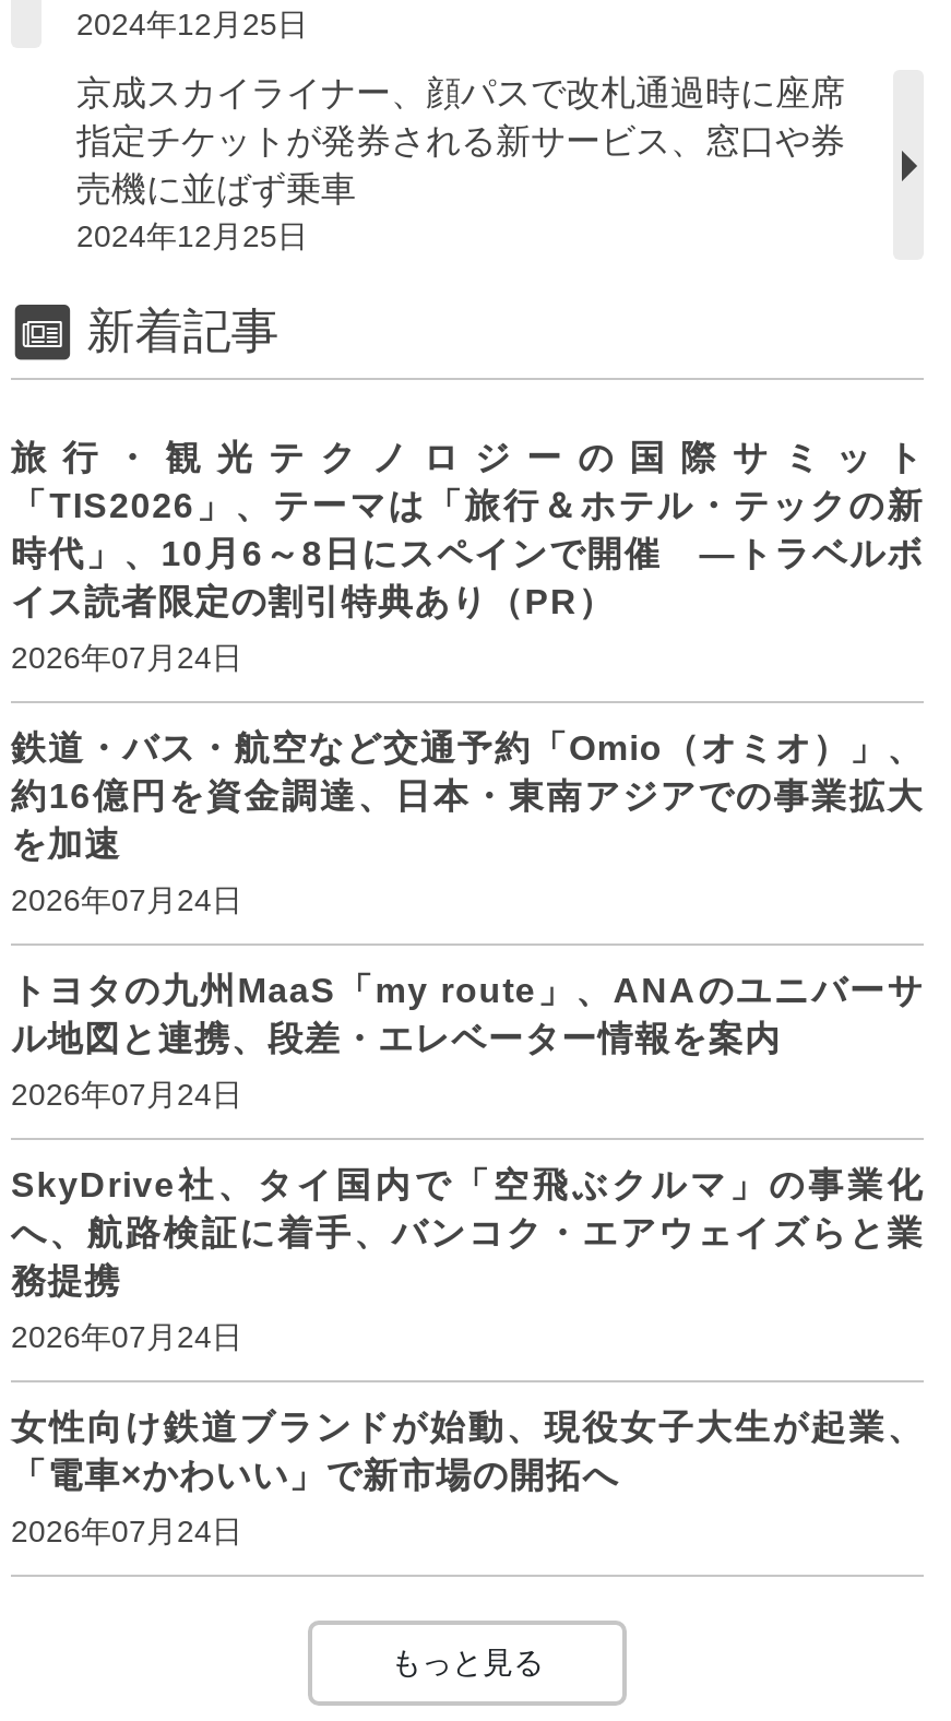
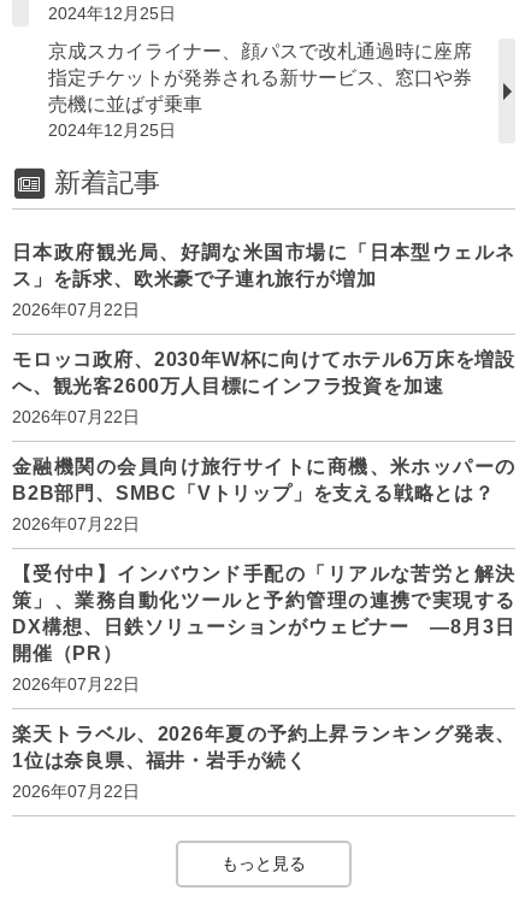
[11,439,924,620] 旅行・観光テクノロジーの国際サミット | 「TIS2026」、テーマは「旅行＆ホテル・テックの新 | 時代」、10月6～8日にスペインで開催 ―トラベルボ | イス読者限定の割引特典あり（PR） -> [12,242,515,289] 日本政府観光局、好調な米国市場に「日本型ウェルネ | ス」を訴求、欧米豪で子連れ旅行が増加
[11,640,242,675] 2026年07月24日 -> [12,300,140,319] 2026年07月22日
[11,730,924,863] 鉄道・バス・航空など交通予約「Omio（オミオ）」、 | 約16億円を資金調達、日本・東南アジアでの事業拡大 | を加速 -> [12,349,515,396] モロッコ政府、2030年W杯に向けてホテル6万床を増設 | へ、観光客2600万人目標にインフラ投資を加速
[11,883,242,918] 2026年07月24日 -> [12,407,140,426] 2026年07月22日
[11,972,924,1057] トヨタの九州MaaS「my route」、ANAのユニバーサ | ル地図と連携、段差・エレベーター情報を案内 -> [12,457,515,504] 金融機関の会員向け旅行サイトに商機、米ホッパーの | B2B部門、SMBC「Vトリップ」を支える戦略とは？
[11,1077,242,1112] 2026年07月24日 -> [12,514,140,534] 2026年07月22日
[11,1166,924,1300] SkyDrive社、タイ国内で「空飛ぶクルマ」の事業化 | へ、航路検証に着手、バンコク・エアウェイズらと業 | 務提携 -> [12,564,515,664] 【受付中】インバウンド手配の「リアルな苦労と解決 | 策」、業務自動化ツールと予約管理の連携で実現する | DX構想、日鉄ソリューションがウェビナー ―8月3日 | 開催（PR）
[11,1319,242,1354] 2026年07月24日 -> [12,675,140,694] 2026年07月22日
[11,1409,924,1494] 女性向け鉄道ブランドが始動、現役女子大生が起業、 | 「電車×かわいい」で新市場の開拓へ -> [12,724,515,771] 楽天トラベル、2026年夏の予約上昇ランキング発表、 | 1位は奈良県、福井・岩手が続く
[11,1514,242,1549] 2026年07月24日 -> [12,782,140,801] 2026年07月22日

